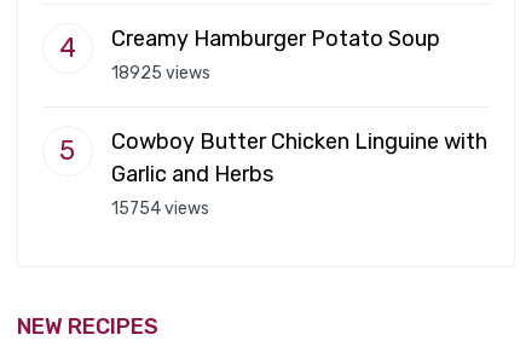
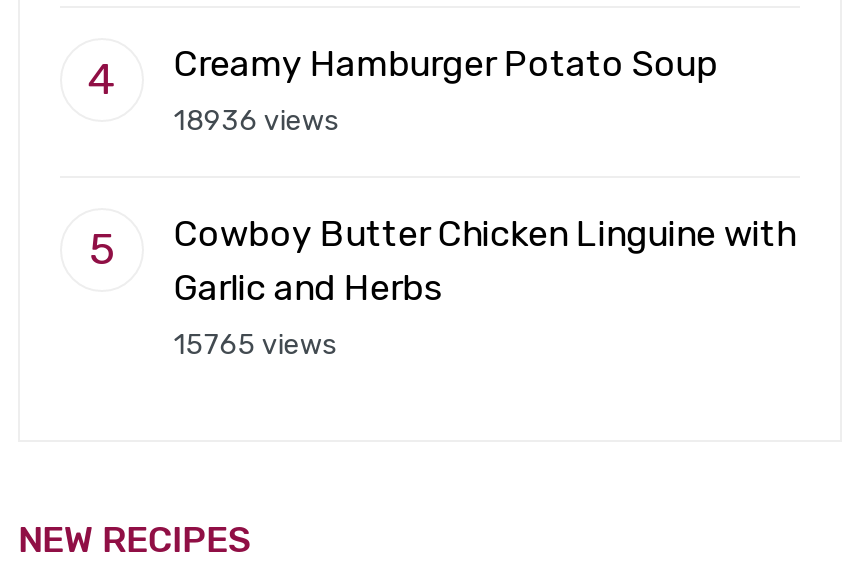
[111,63,210,84] 18925 views -> [174,103,338,137] 18936 views
[111,199,209,219] 15754 views -> [174,327,336,361] 15765 views

